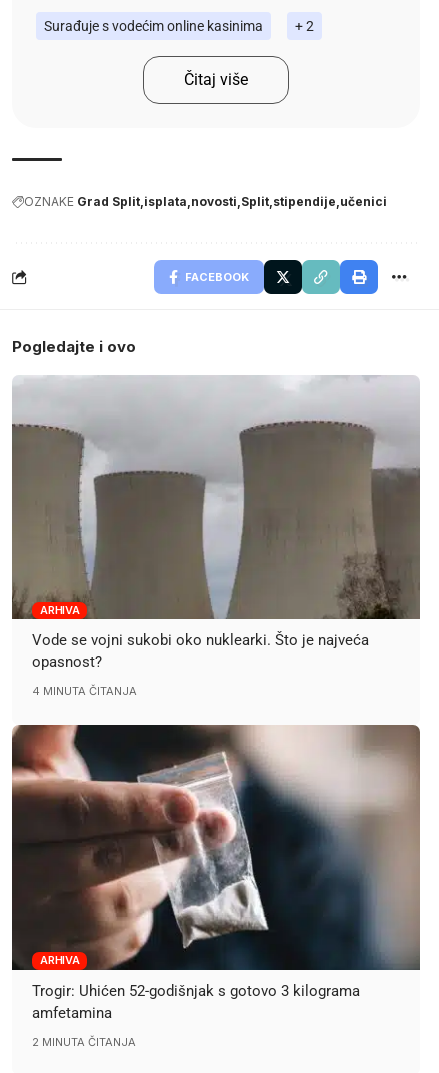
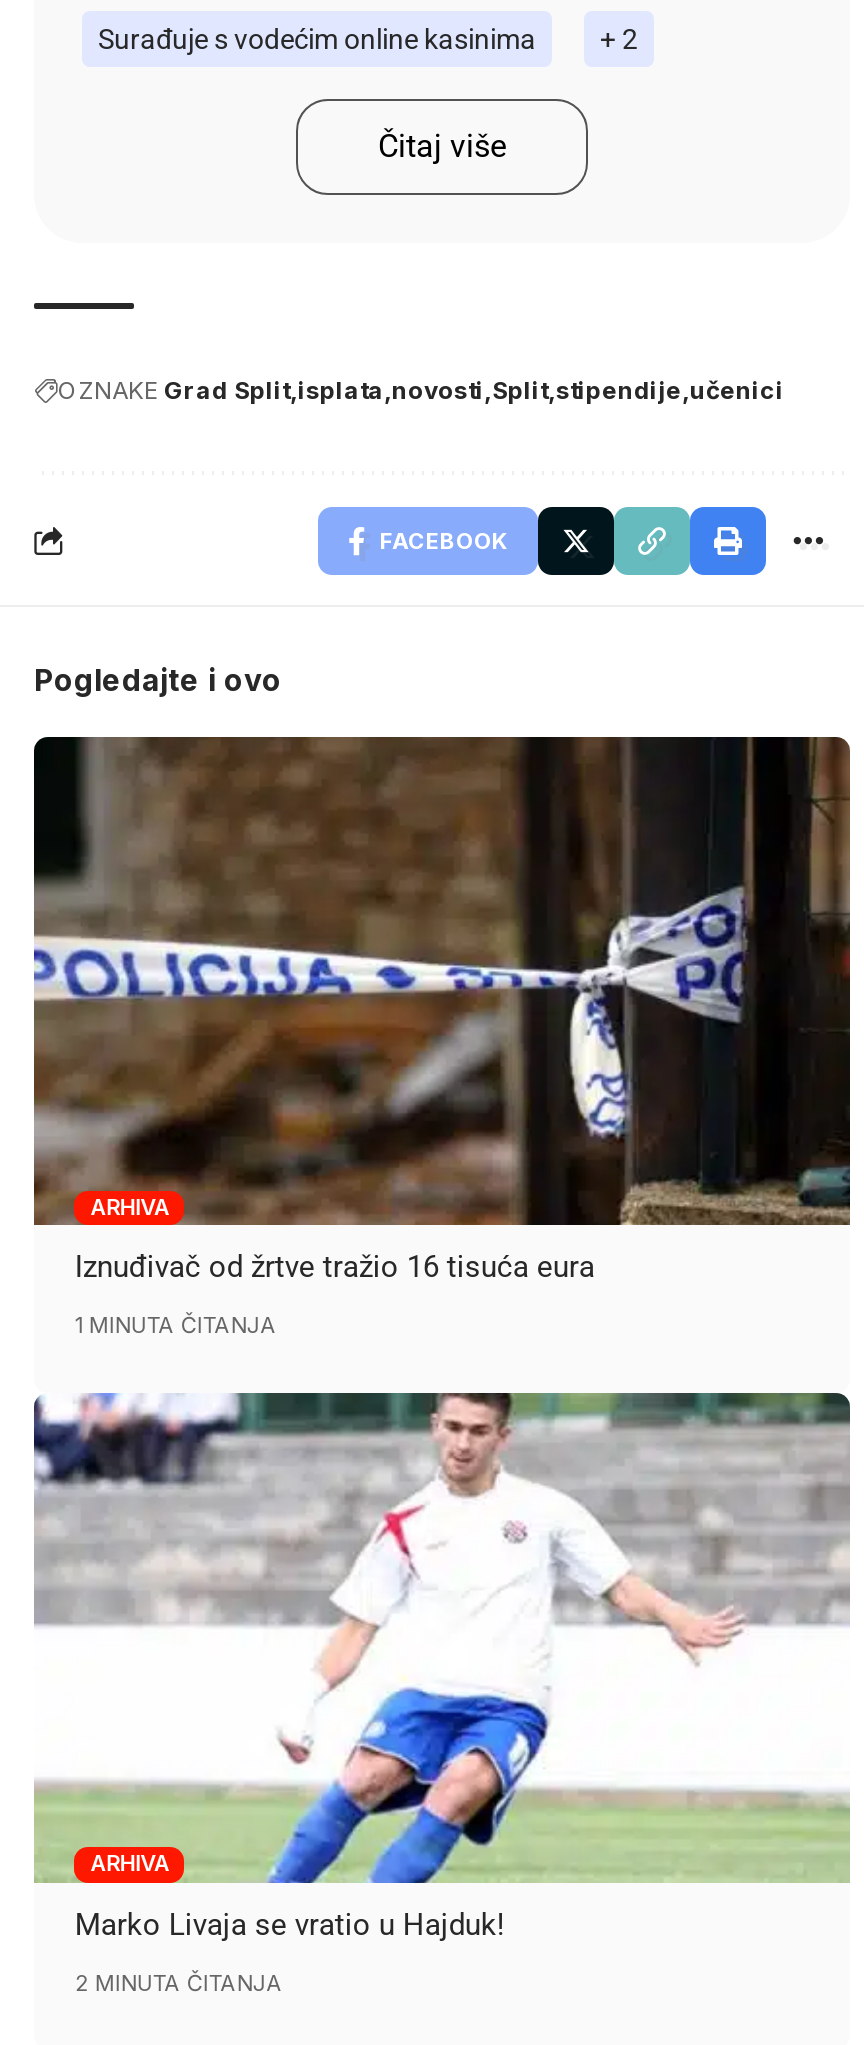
[11,375,421,671] [image] | Vode se vojni sukobi oko nuklearki. Što je najveća | opasnost? -> [32,735,852,1286] [image] | Iznuđivač od žrtve tražio 16 tisuća eura
[32,684,137,698] 4 MINUTA ČITANJA -> [75,1312,277,1340] 1 MINUTA ČITANJA
[11,724,421,1022] [image] | Trogir: Uhićen 52-godišnjak s gotovo 3 kilograma | amfetamina -> [34,1391,850,1942] [image] | Marko Livaja se vratio u Hajduk!

